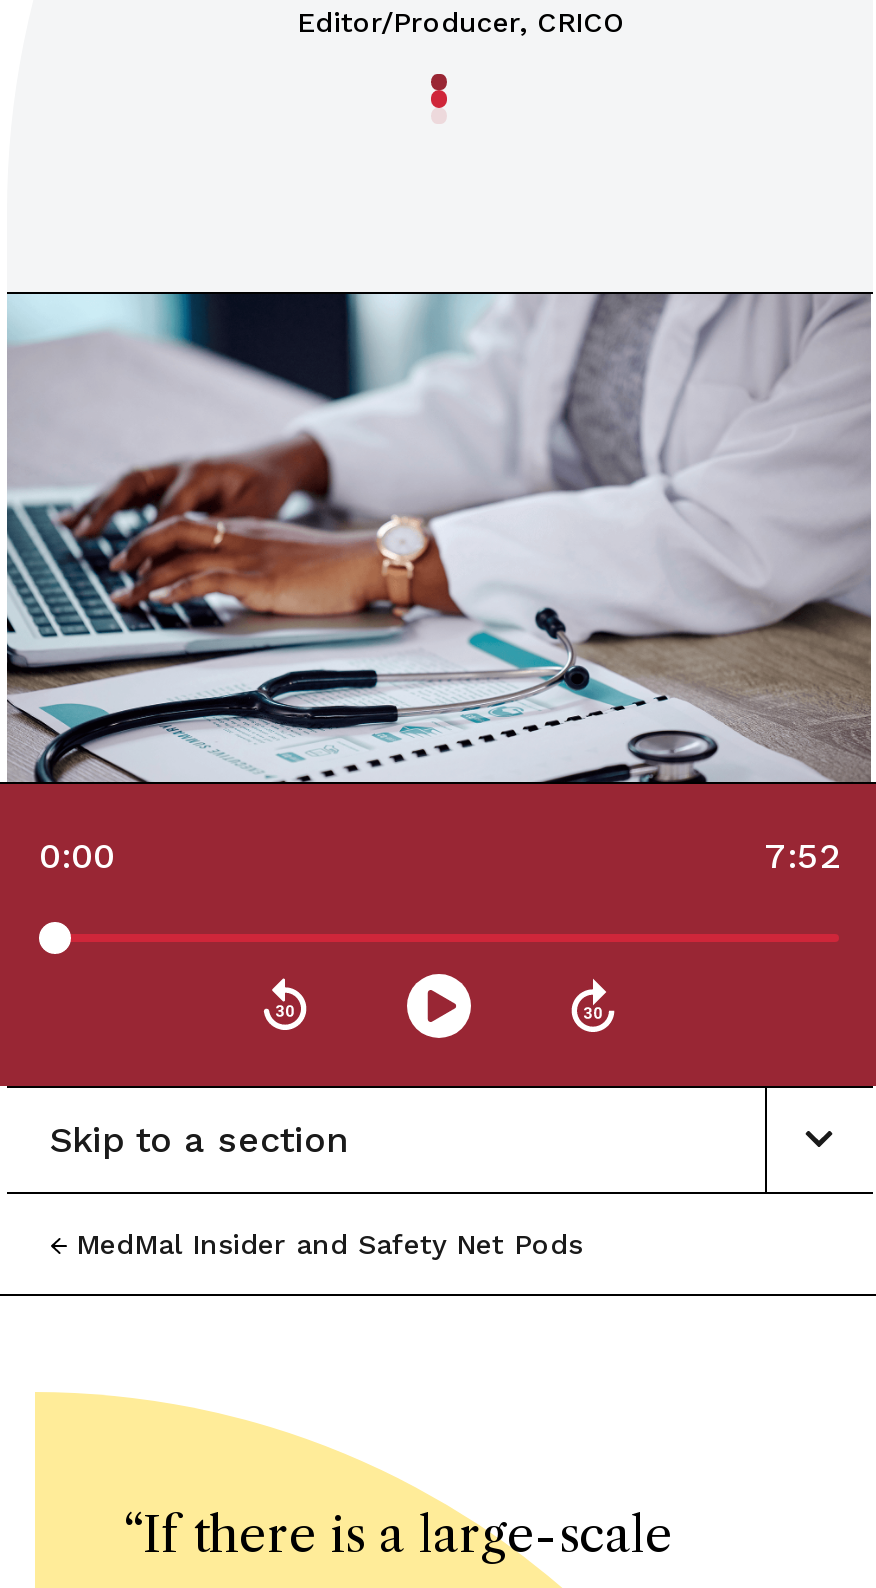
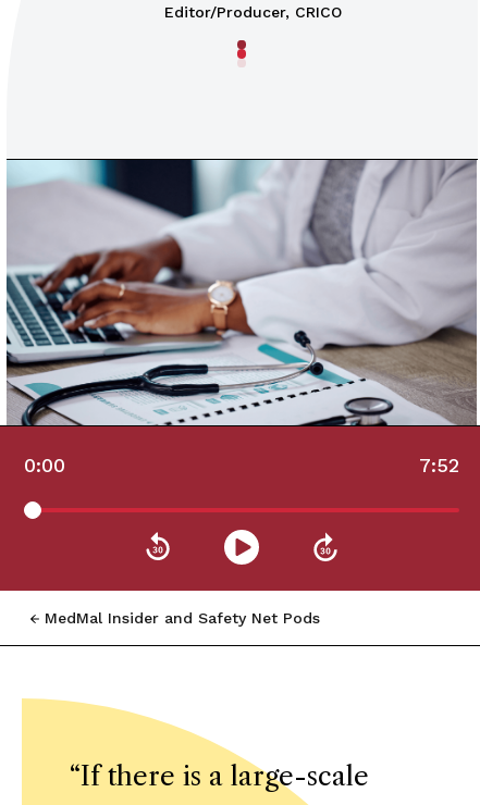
[50,1117,346,1159] Skip to a section -> none

